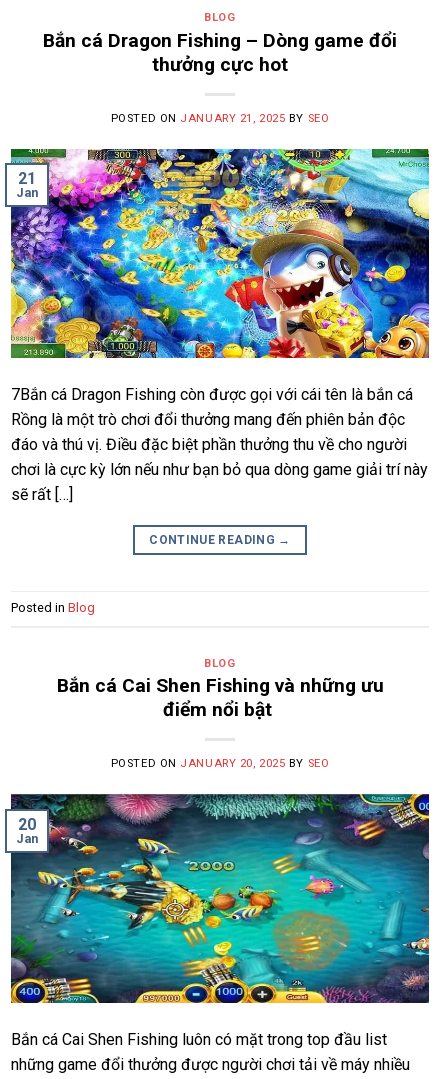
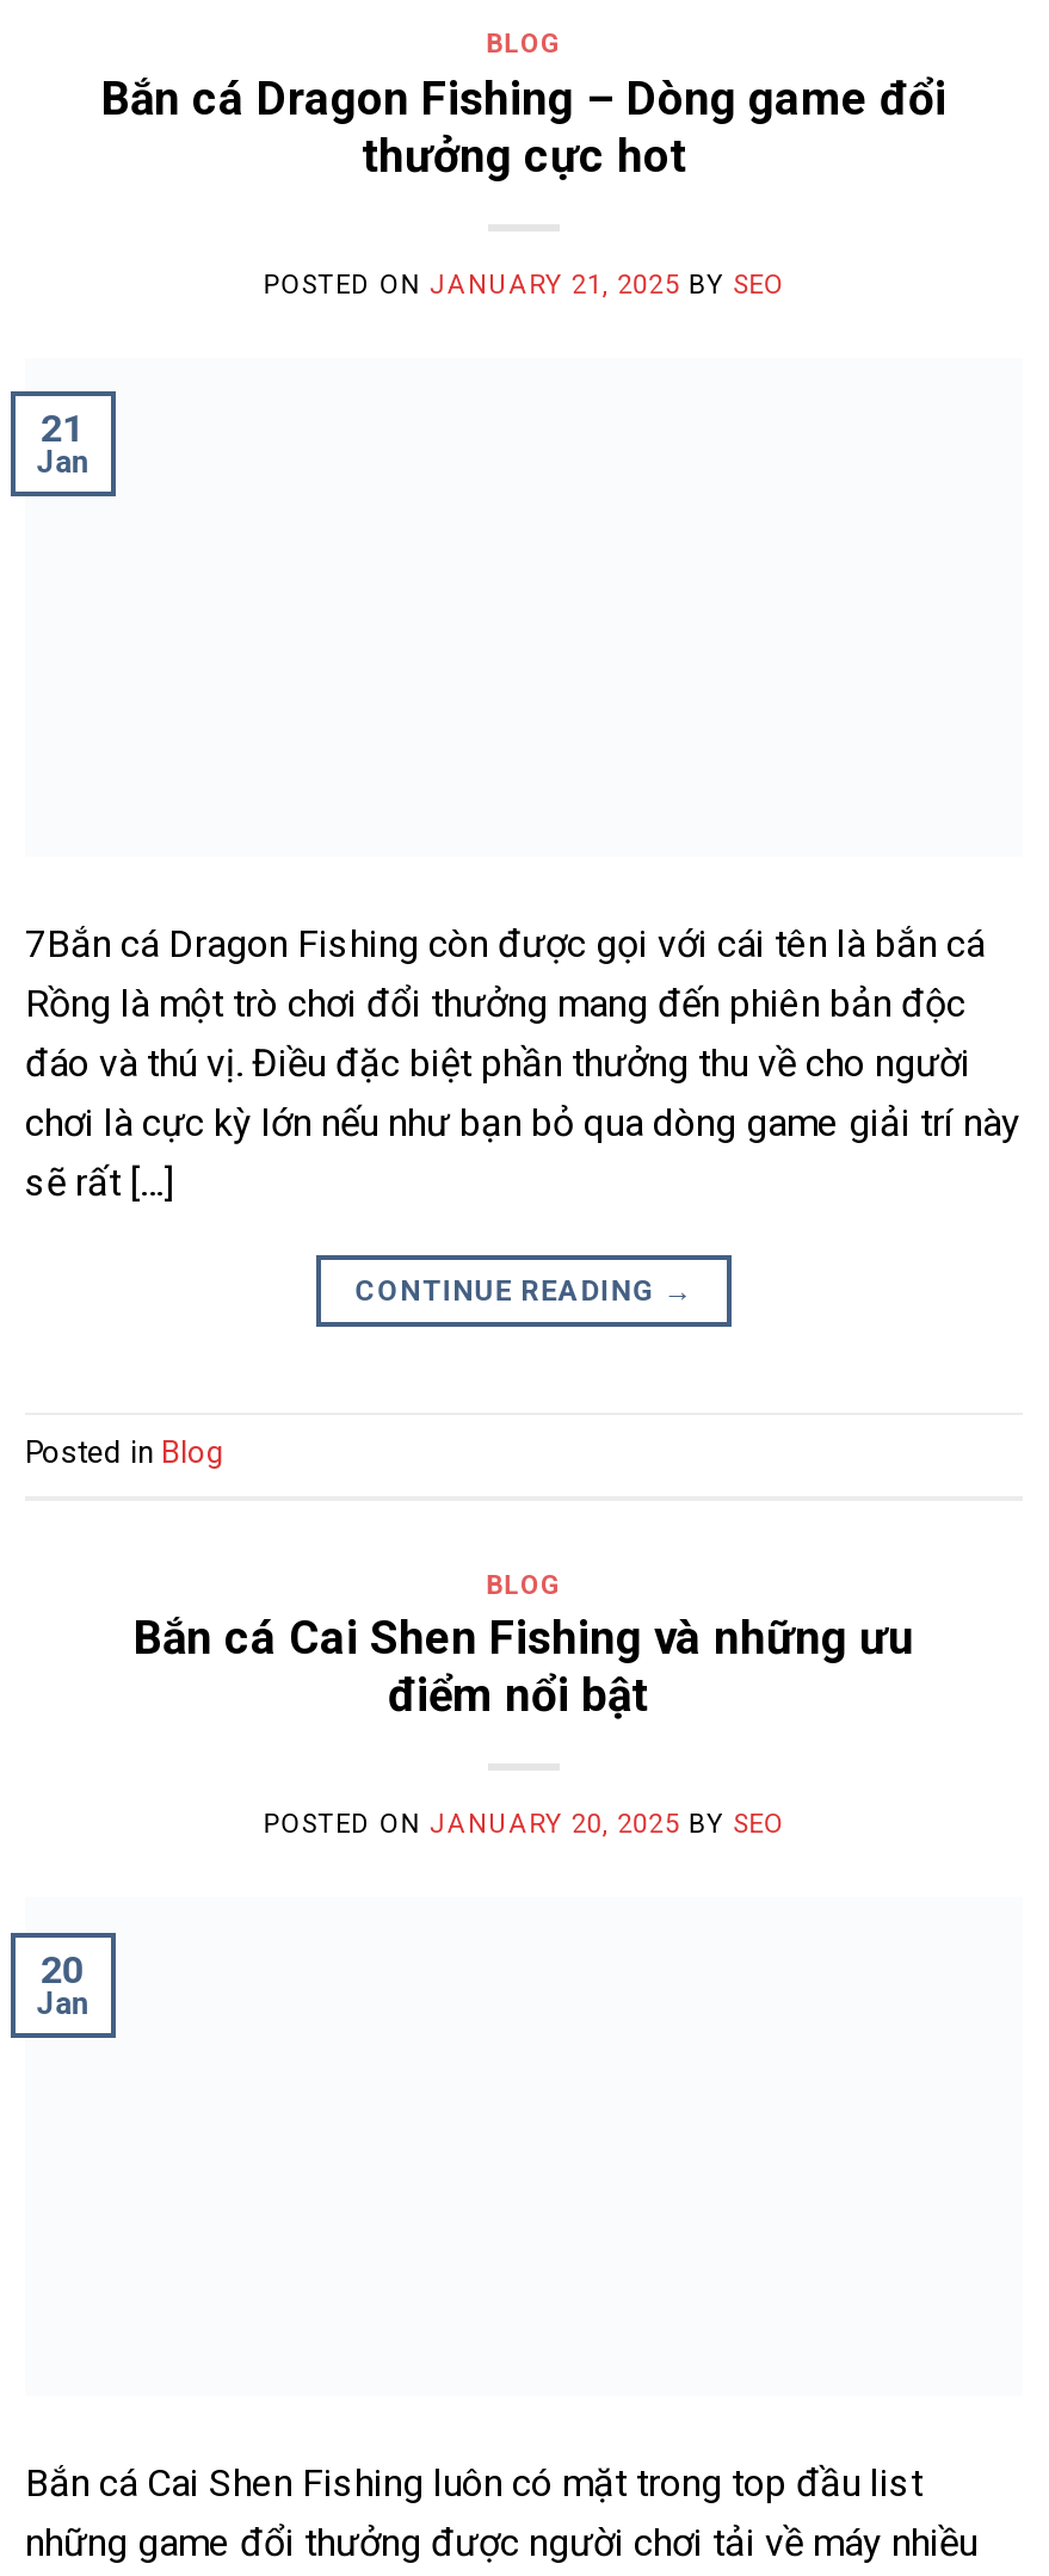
[10,148,430,359] [image] -> none
[10,793,430,1004] [image] -> none

